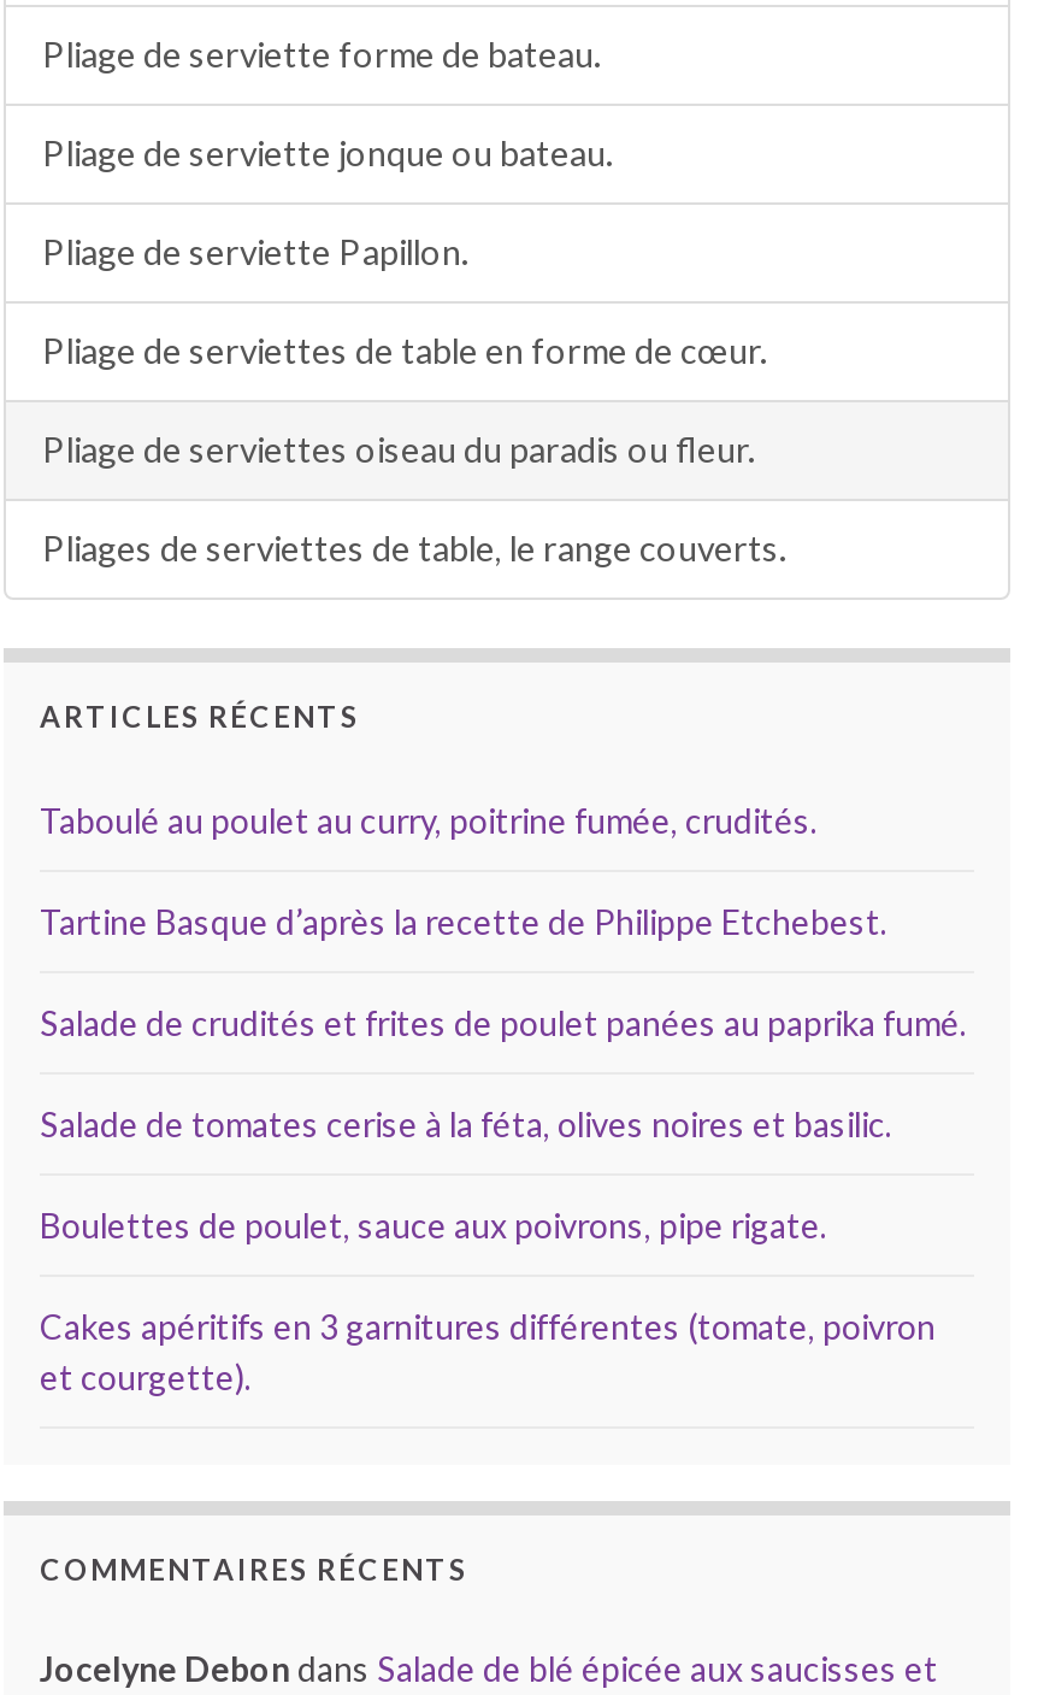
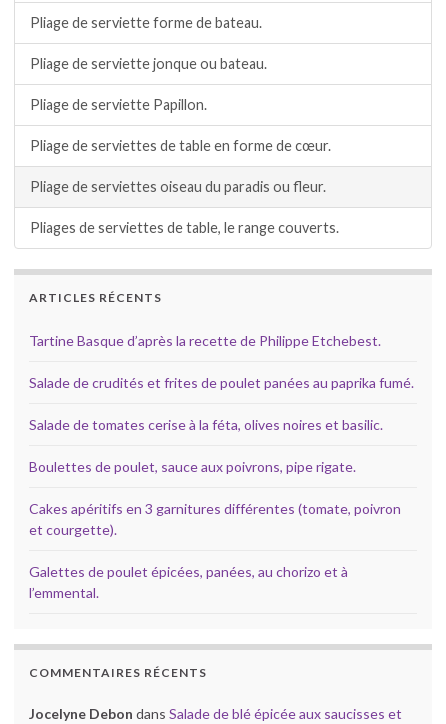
[40,801,818,842] Taboulé au poulet au curry, poitrine fumée, crudités. -> none
moved [40,902,967,1398] -> [29,332,414,538]: Tartine Basque d’après la recette de Philippe Etchebest. | Salade de crudités et frites de poulet panées au paprika fumé. | Salade de tomates cerise à la féta, olives noires et basilic. | Boulettes de poulet, sauce aux poivrons, pipe rigate. | Cakes apéritifs en 3 garnitures différentes (tomate, poivron | et courgette).
none -> [29,563,348,601] Galettes de poulet épicées, panées, au chorizo et à | l’emmental.

